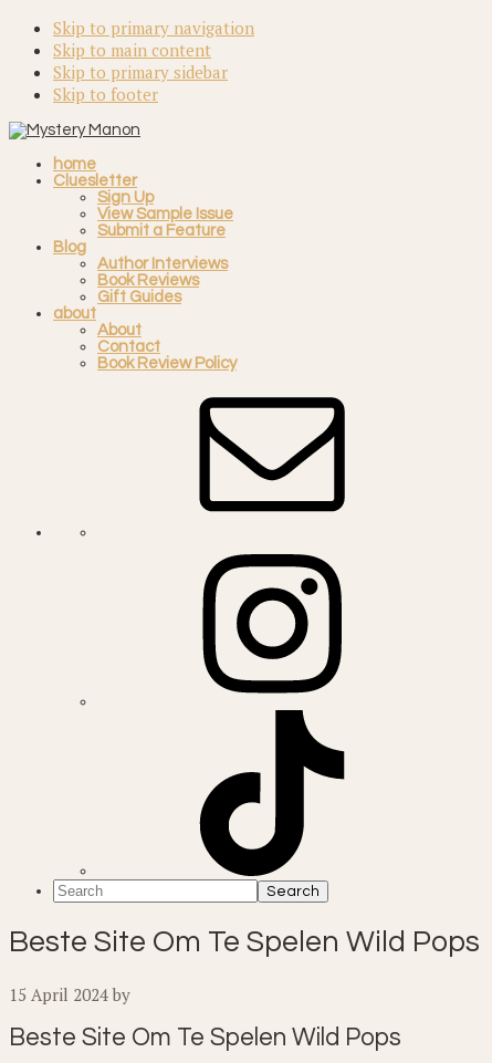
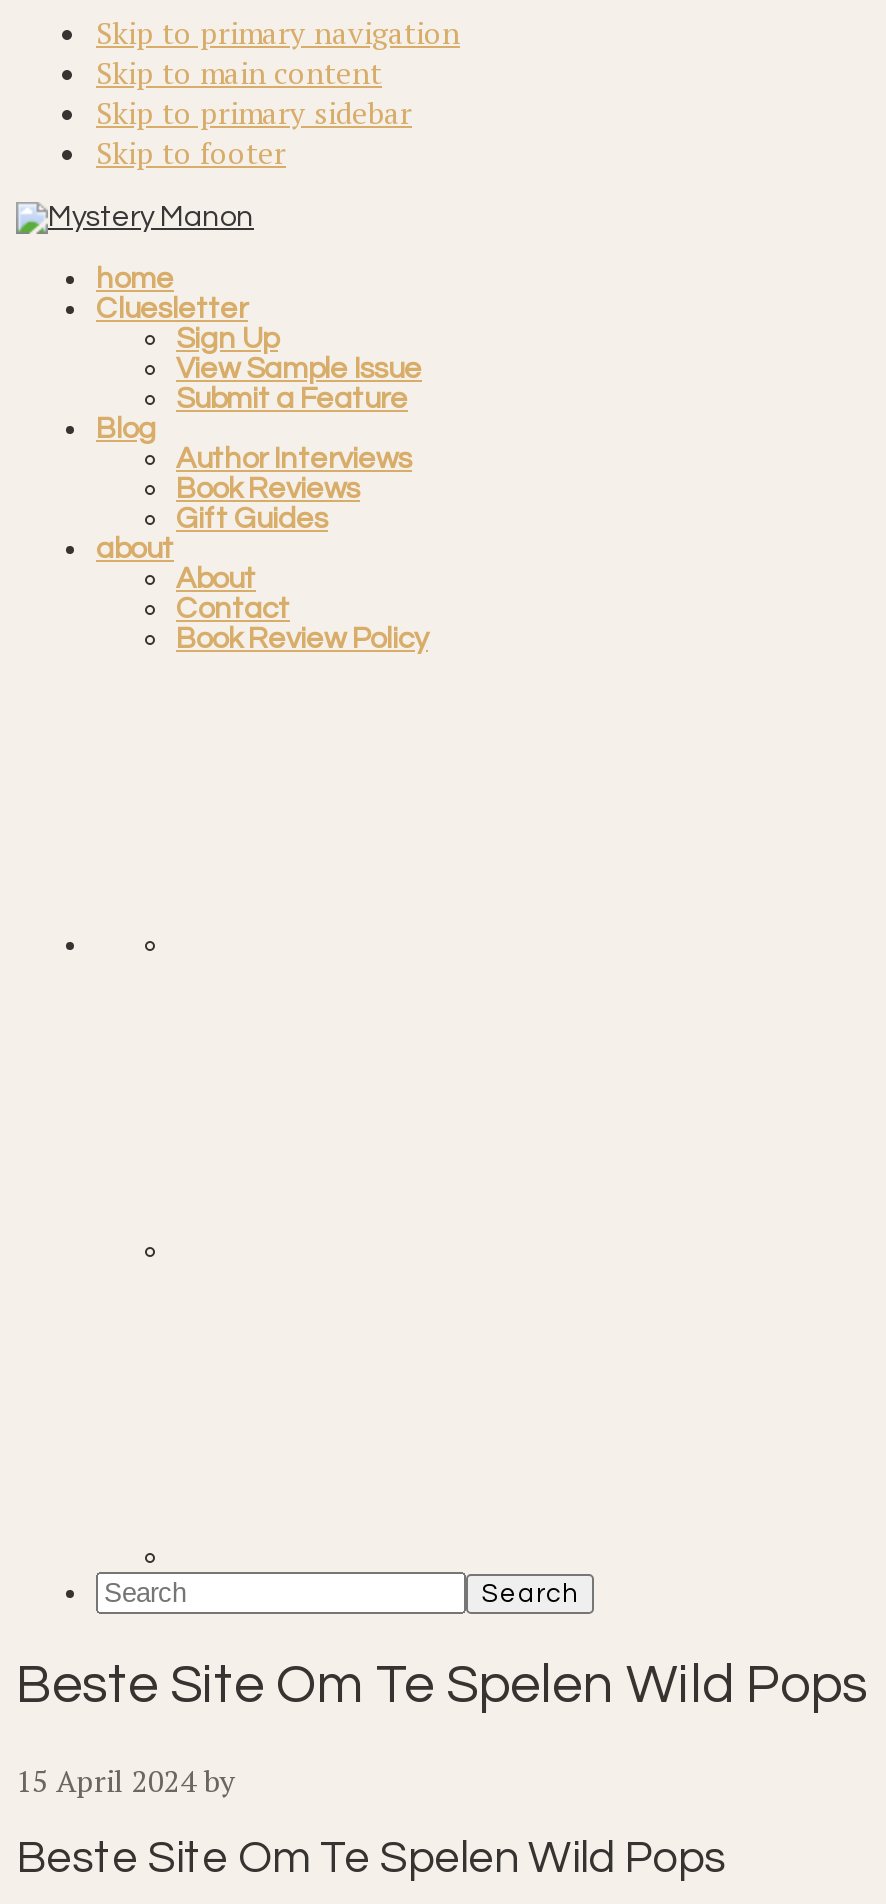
[198,396,346,512] [image] -> none
[201,553,343,695] [image] -> none
[199,709,345,877] [image] -> none

